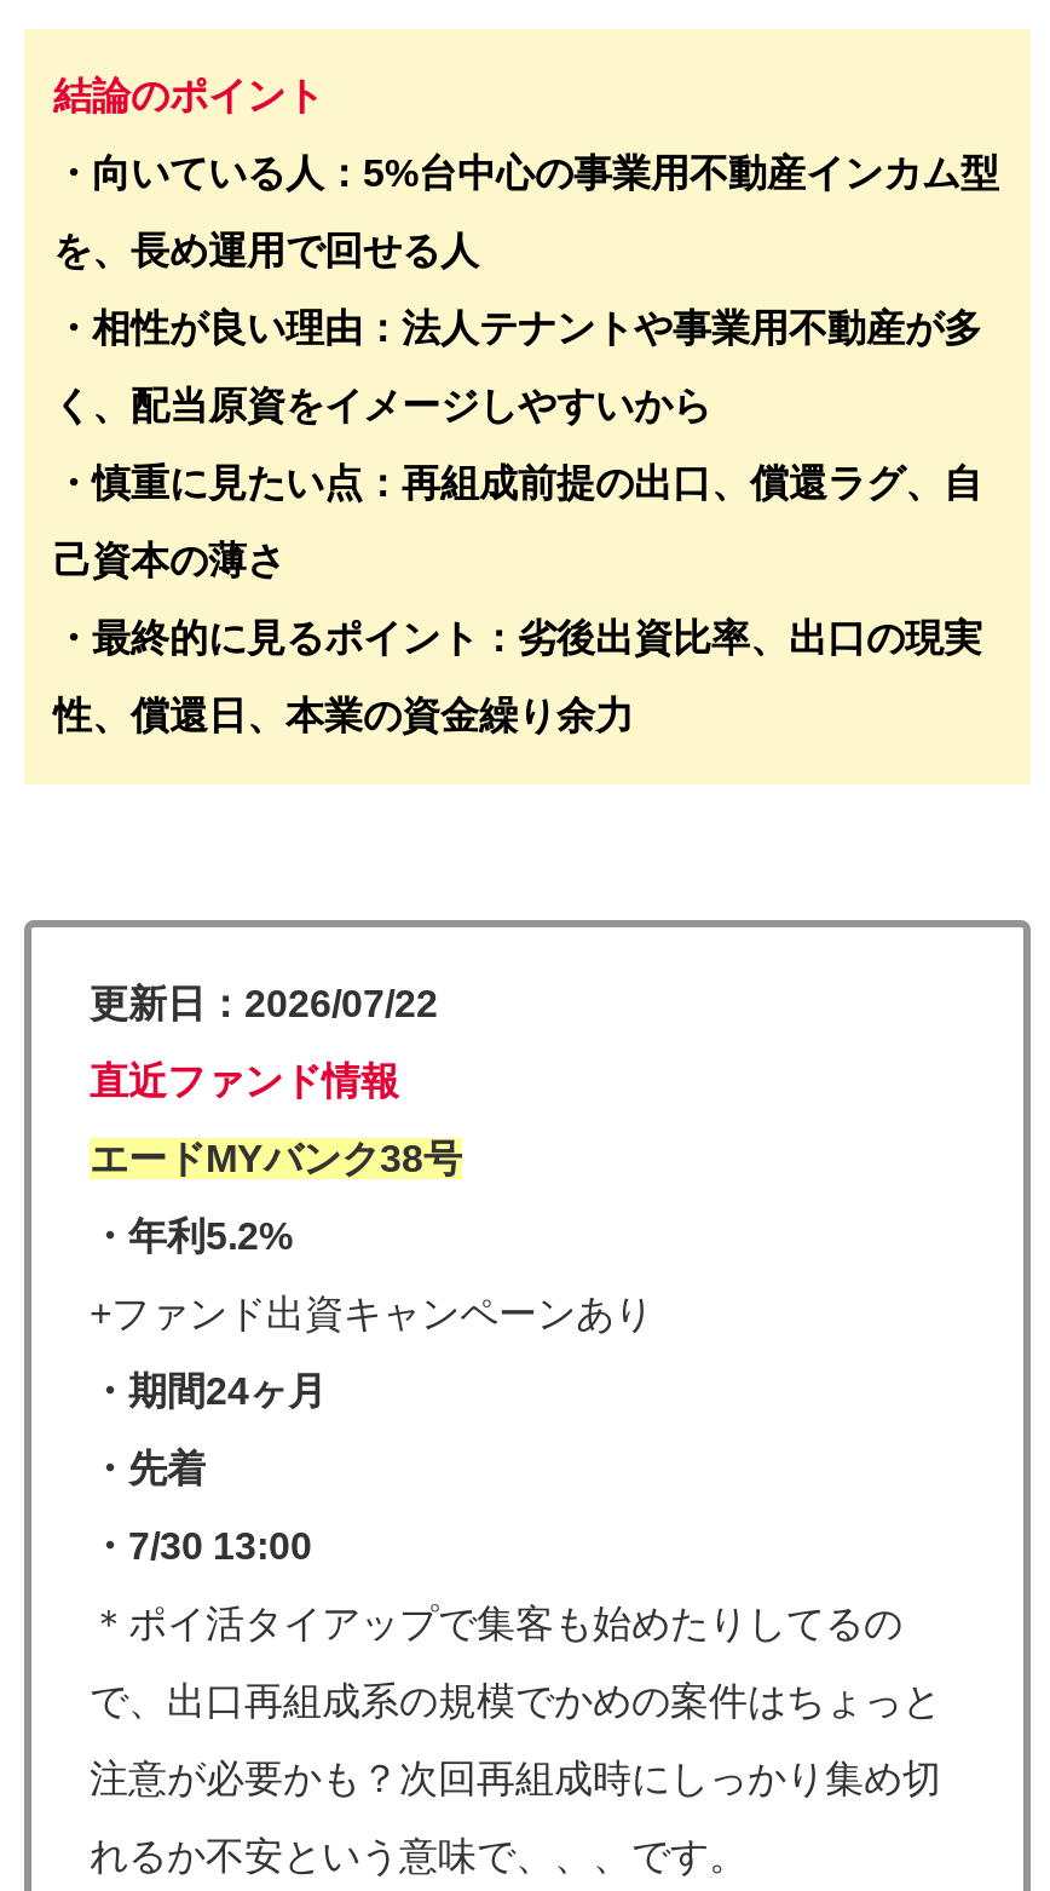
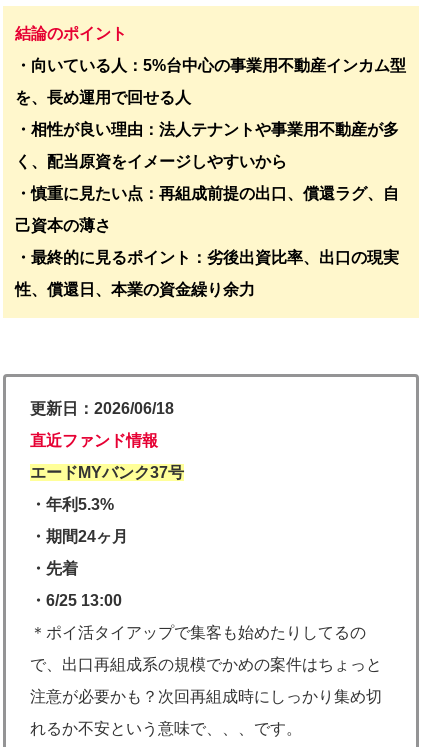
[90,984,438,1025] 更新日：2026/07/22 -> [30,400,174,417] 更新日：2026/06/18
[90,1139,653,1335] エードMYバンク38号 | ・年利5.2% | +ファンド出資キャンペーンあり -> [30,464,184,513] エードMYバンク37号 | ・年利5.3%
[90,1526,312,1567] ・7/30 13:00 -> [30,592,122,609] ・6/25 13:00

